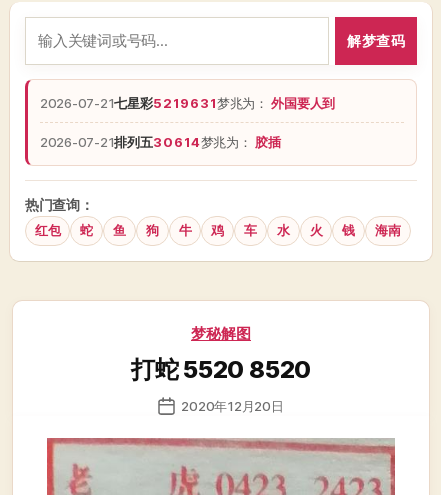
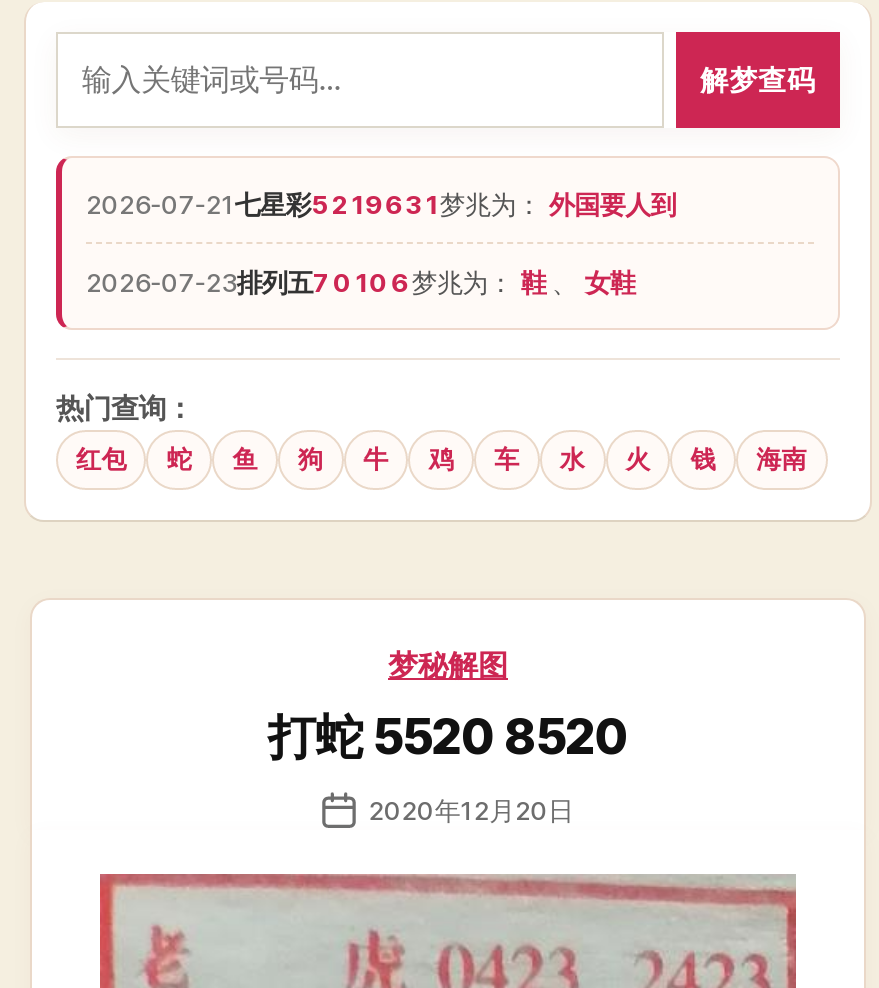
[40,134,281,150] 2026-07-21排列五30614梦兆为：胶插 -> [86,266,636,298] 2026-07-23排列五70106梦兆为：鞋、 女鞋

